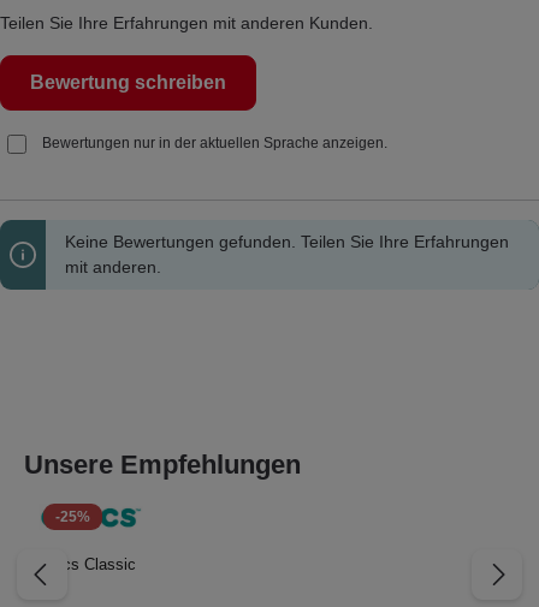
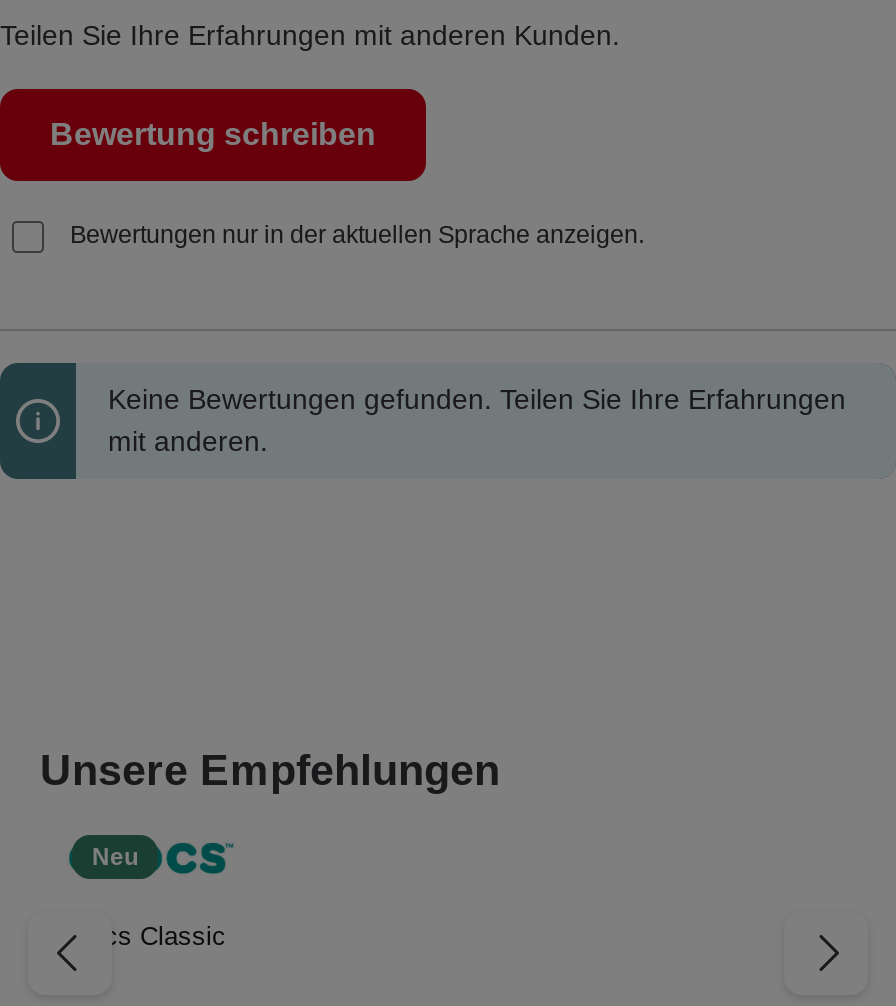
[55,508,90,525] -25% -> [92,842,138,870] Neu

